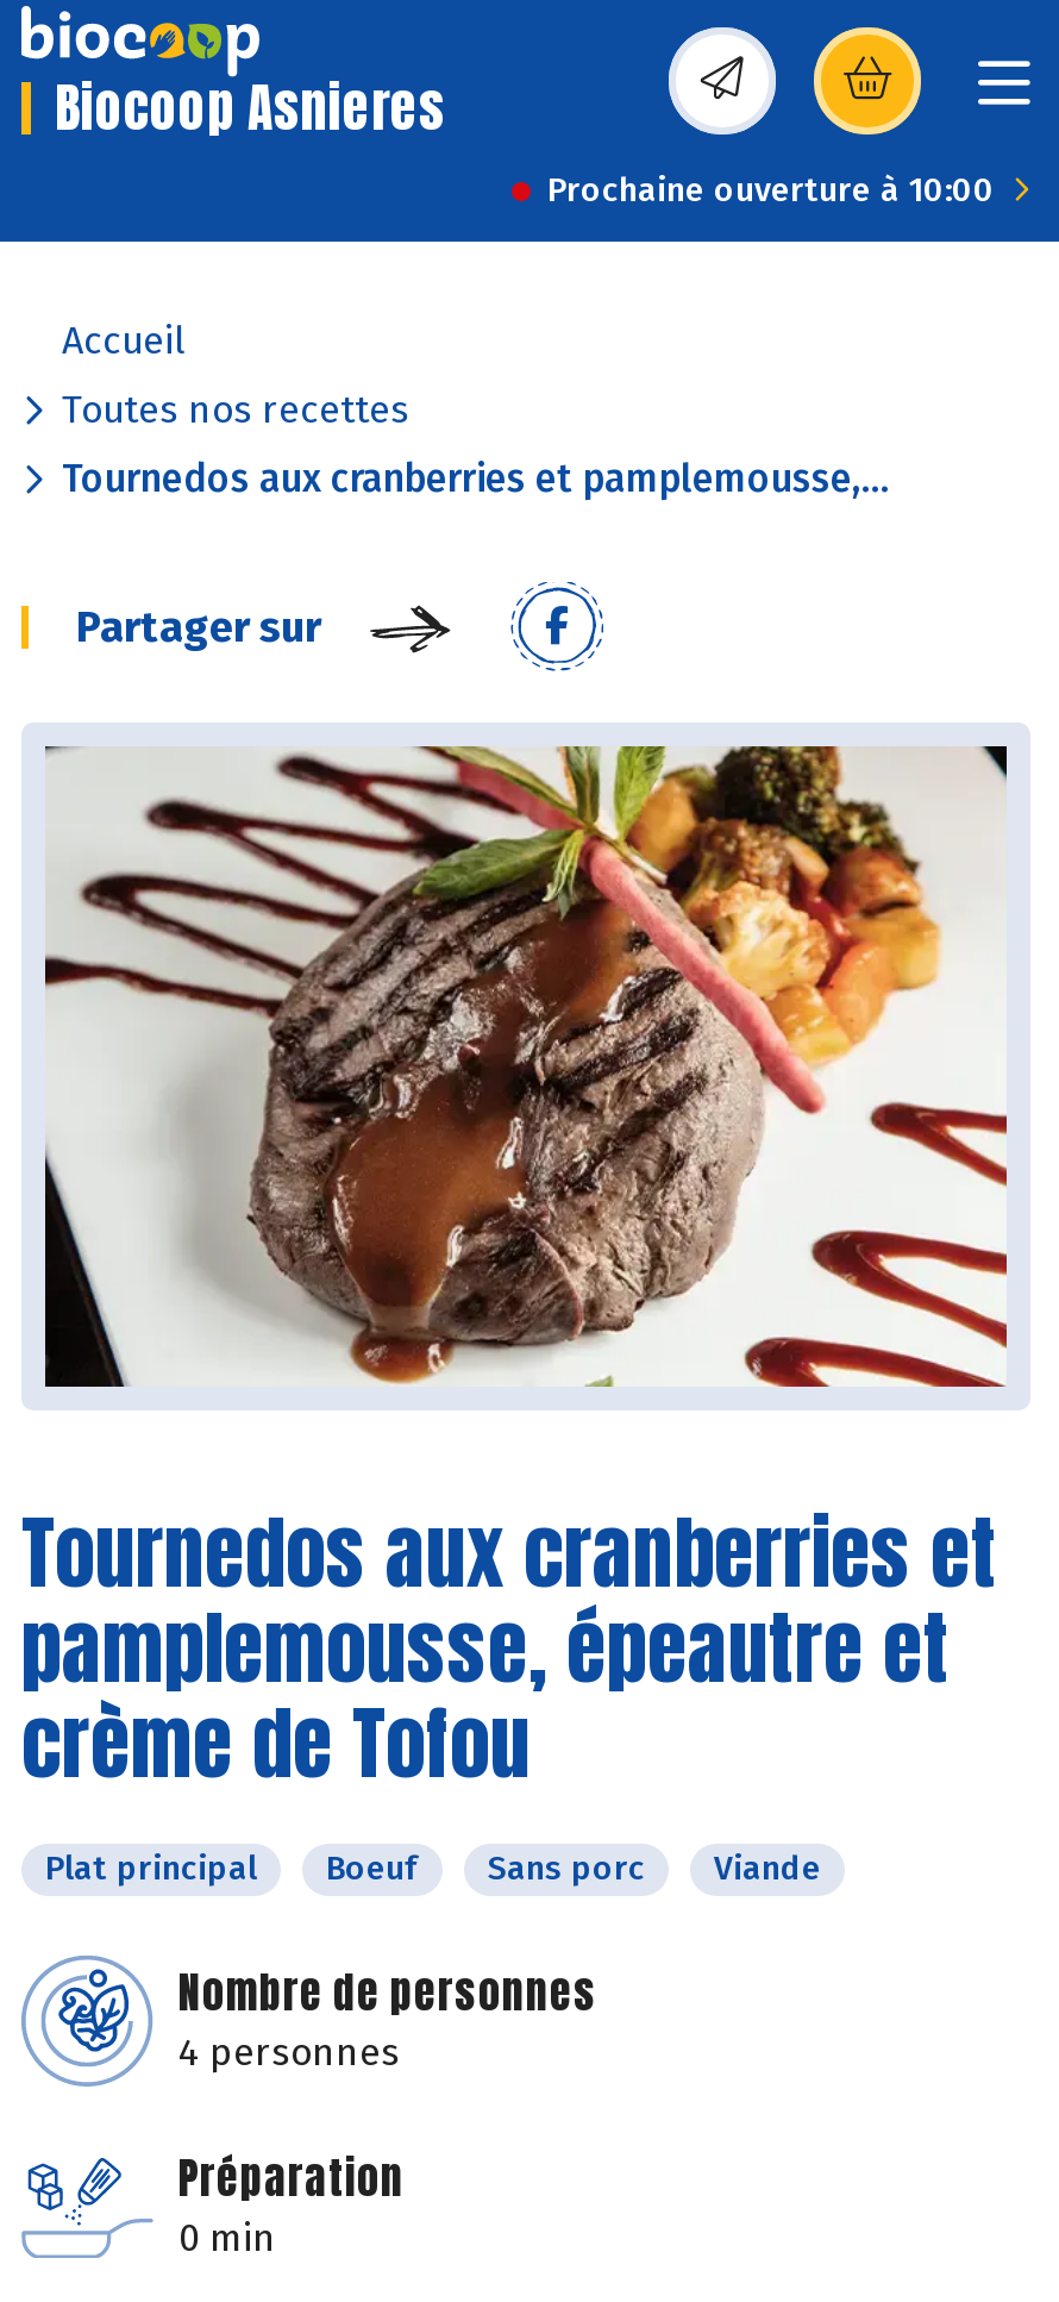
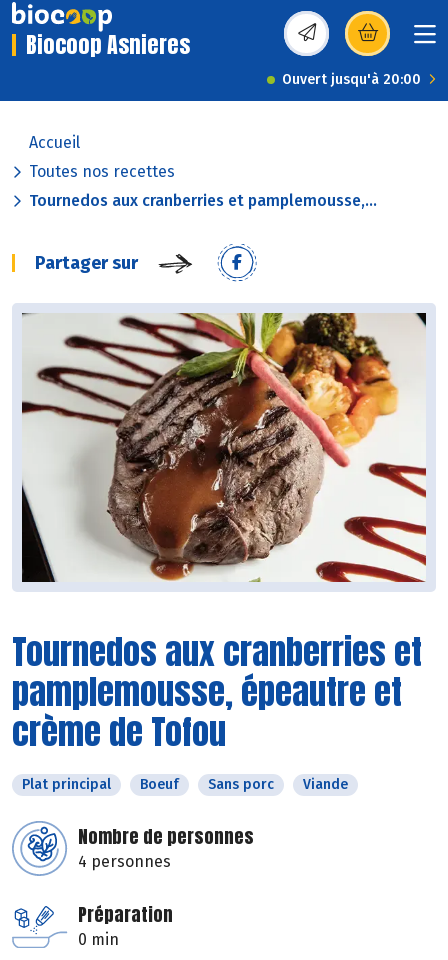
[547,170,995,211] Prochaine ouverture à 10:00 -> [282,71,421,88] Ouvert jusqu'à 20:00

